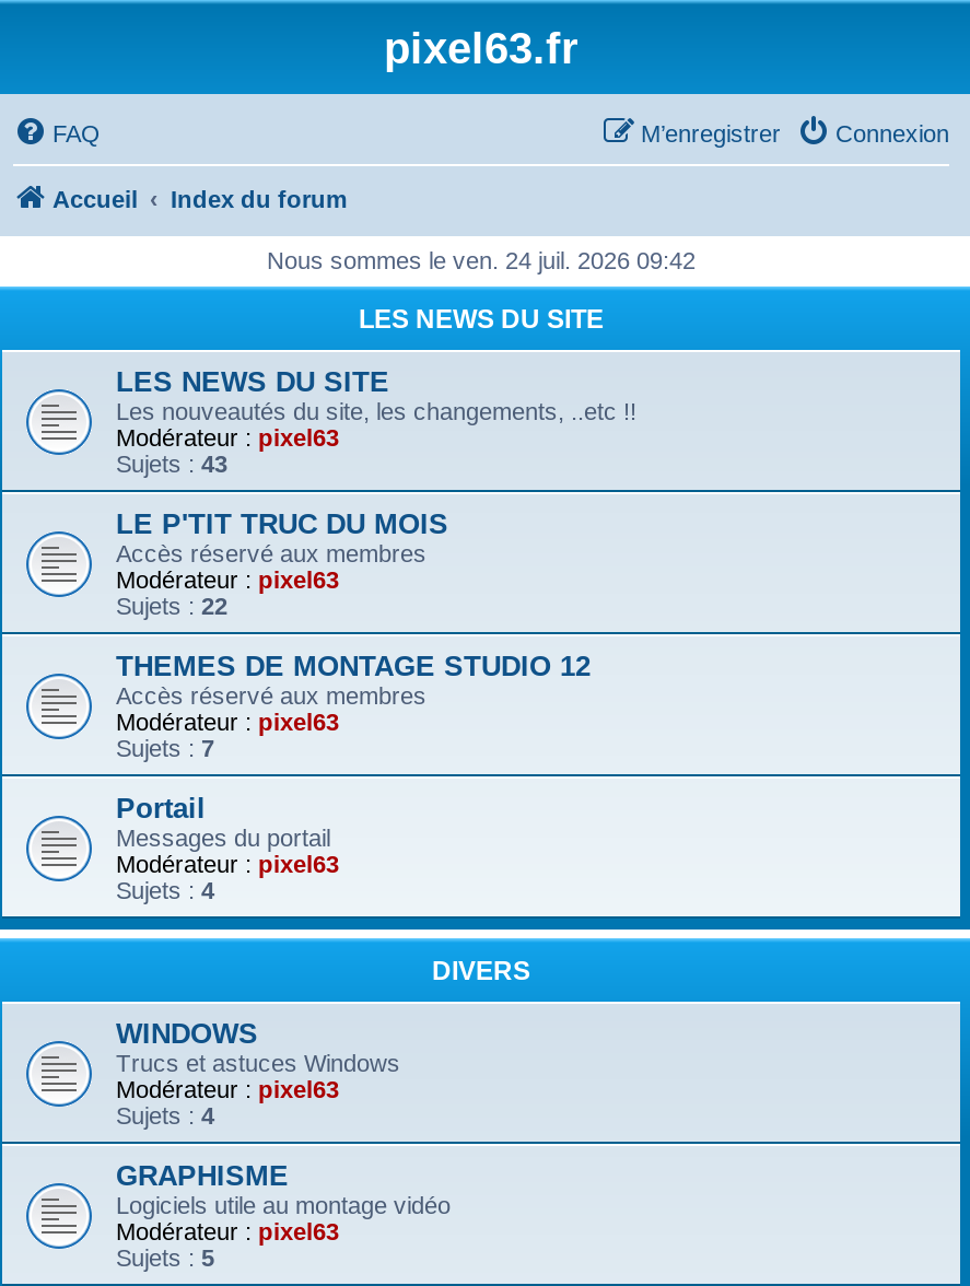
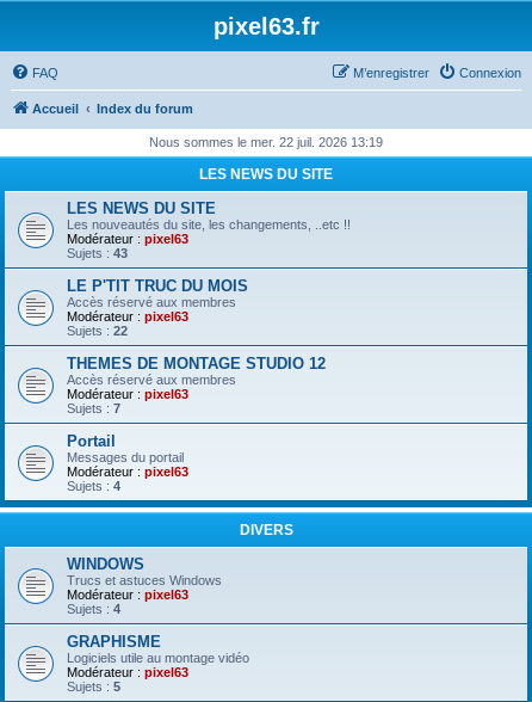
[267,247,696,273] Nous sommes le ven. 24 juil. 2026 09:42 -> [149,135,383,149] Nous sommes le mer. 22 juil. 2026 13:19

